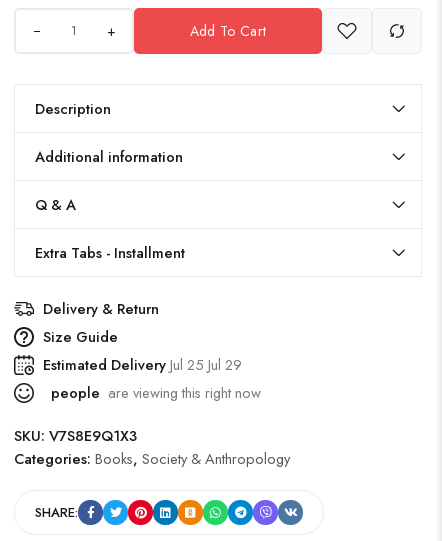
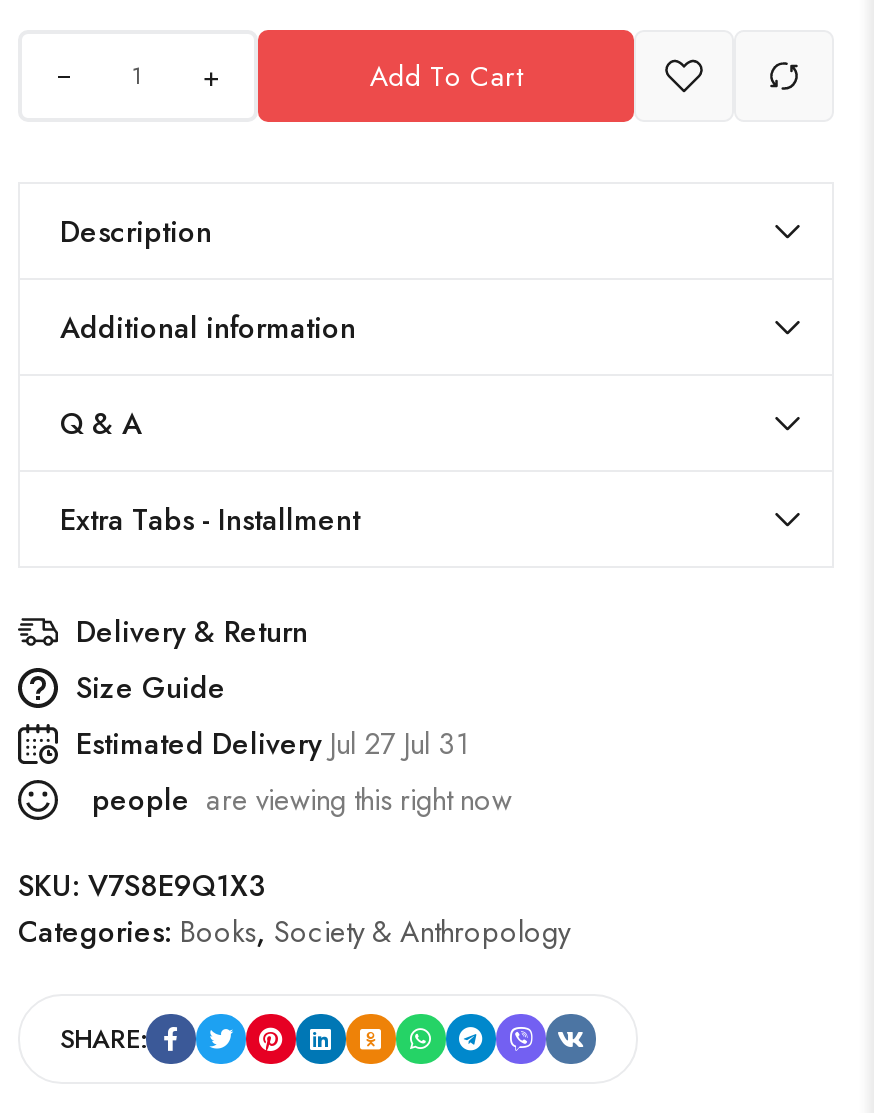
[43,354,242,375] Estimated Delivery Jul 25 Jul 29 -> [76,722,468,764] Estimated Delivery Jul 27 Jul 31

